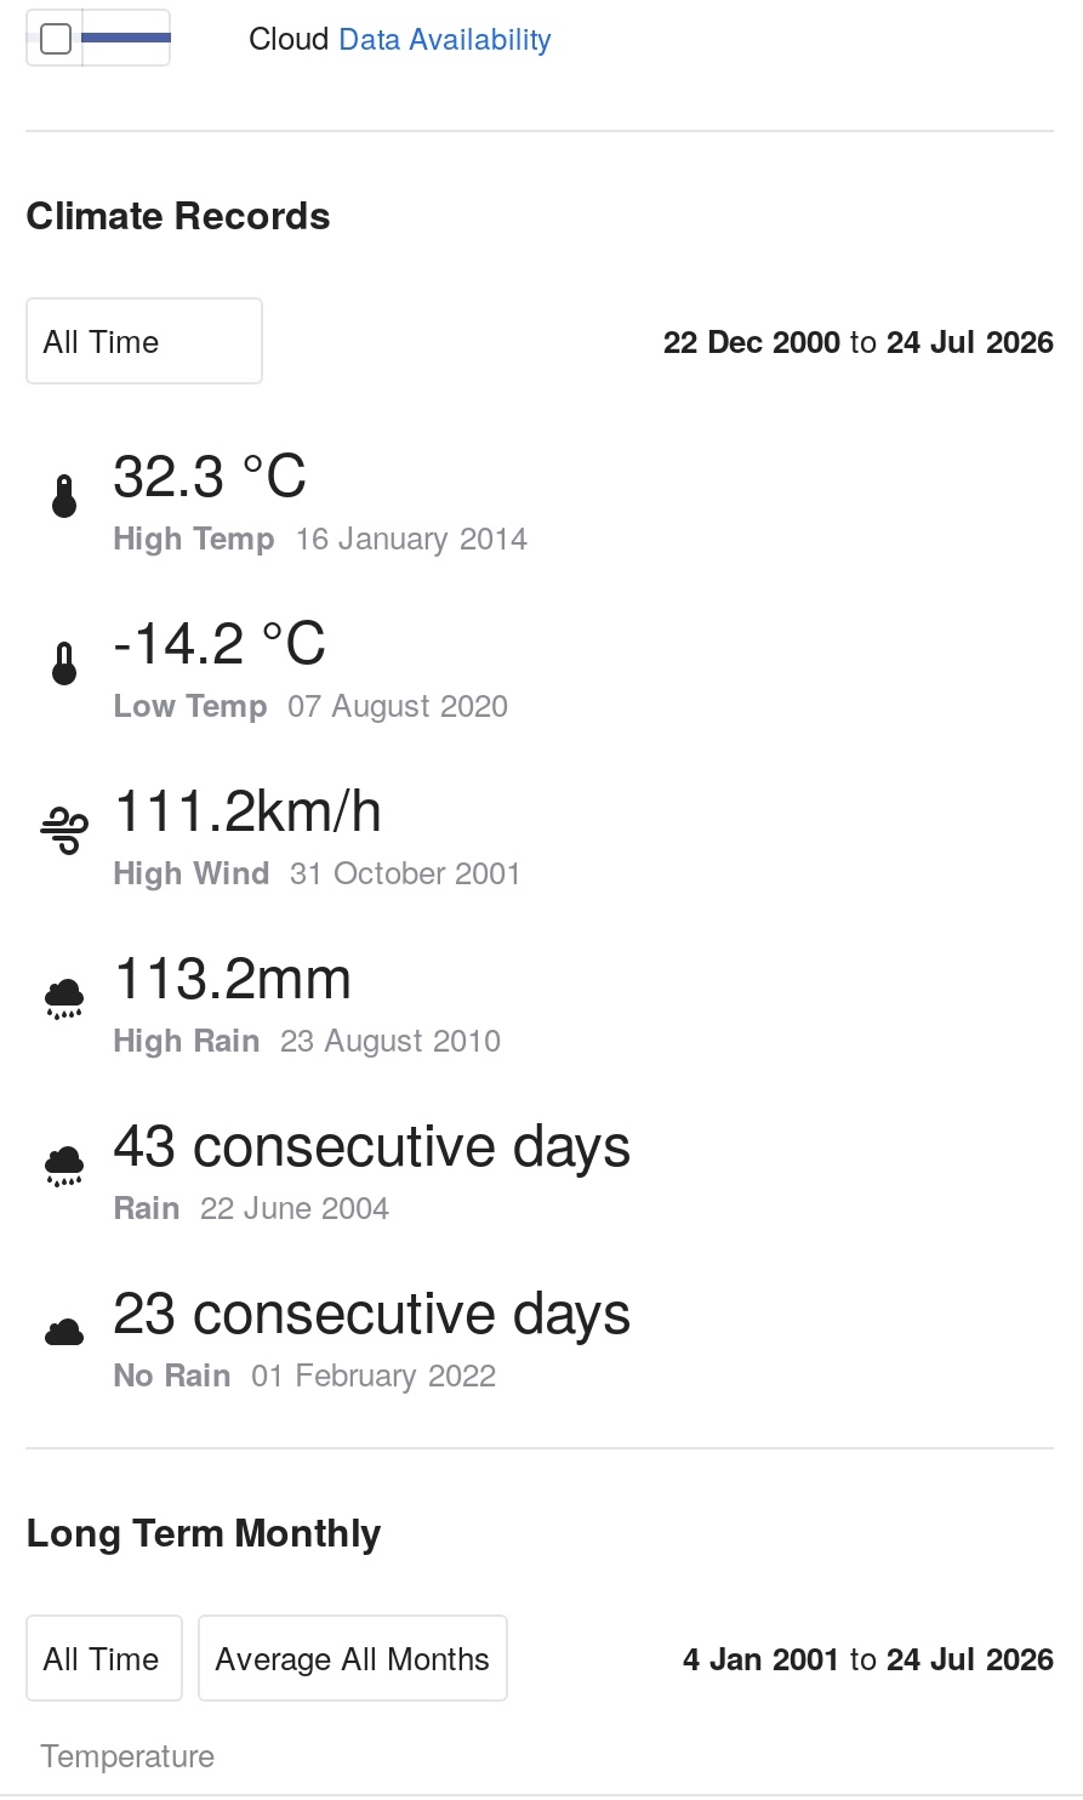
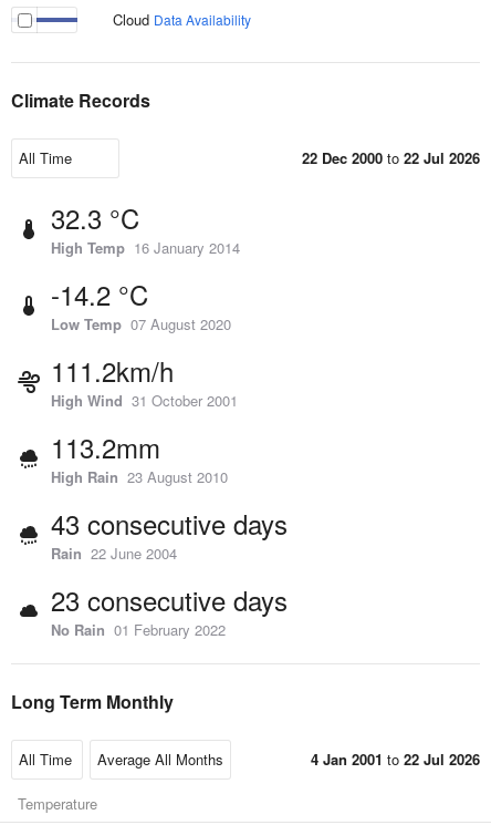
[663,317,1054,363] 22 Dec 2000 to 24 Jul 2026 -> [302,147,480,168] 22 Dec 2000 to 22 Jul 2026
[683,1634,1054,1680] 4 Jan 2001 to 24 Jul 2026 -> [311,749,480,770] 4 Jan 2001 to 22 Jul 2026

